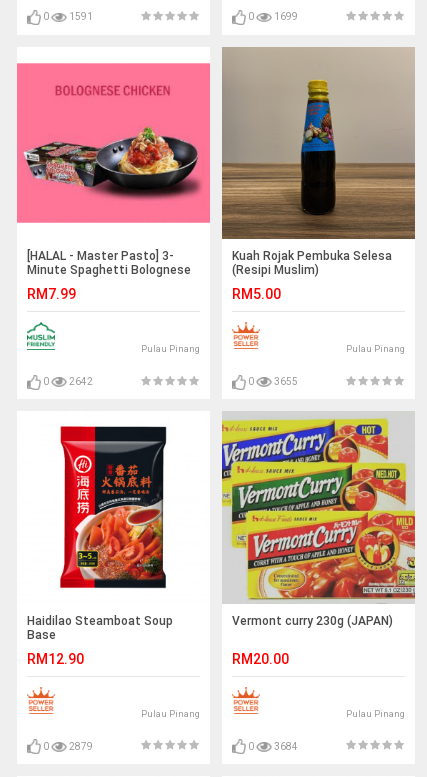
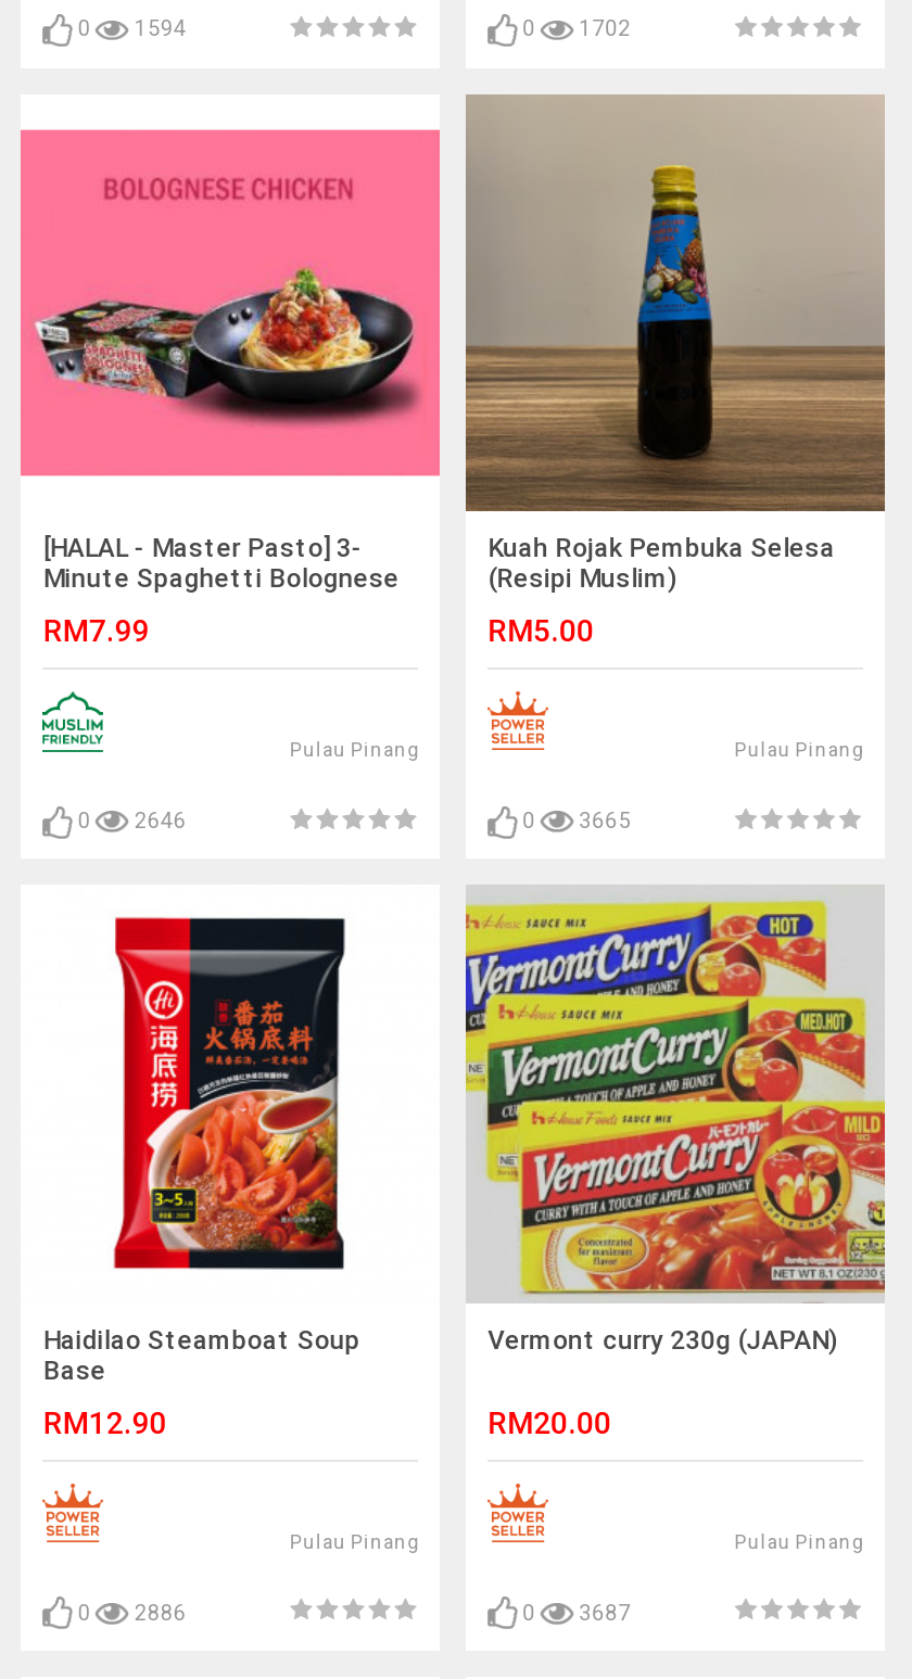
[41,11,93,22] 0 1591 -> [74,16,187,40] 0 1594
[246,11,298,22] 0 1699 -> [518,16,631,40] 0 1702
[41,376,93,387] 0 2642 -> [74,808,187,832] 0 2646
[246,376,298,387] 0 3655 -> [518,808,631,832] 0 3665
[41,741,93,752] 0 2879 -> [74,1600,187,1624] 0 2886
[246,741,298,752] 0 3684 -> [518,1600,631,1624] 0 3687

